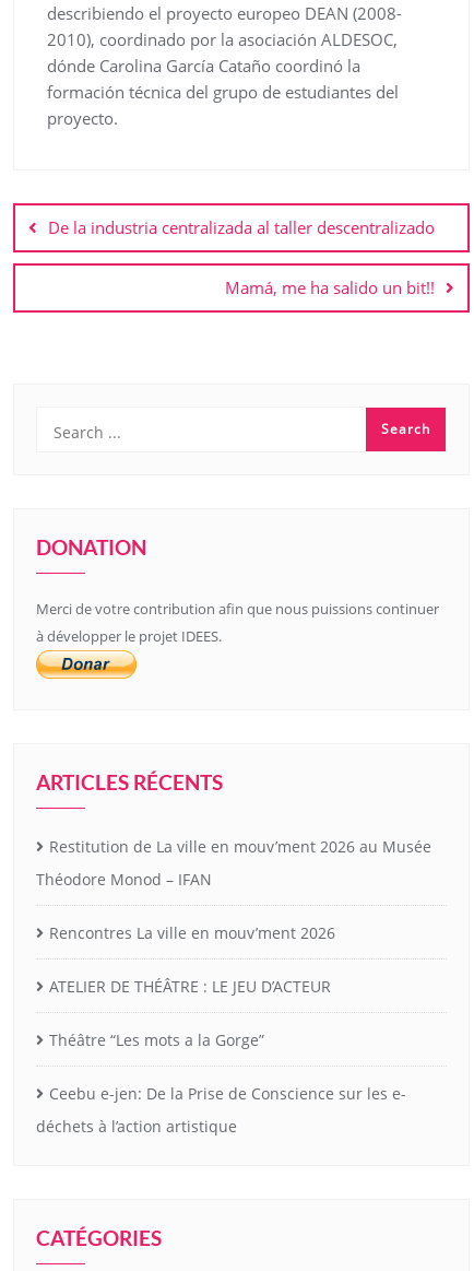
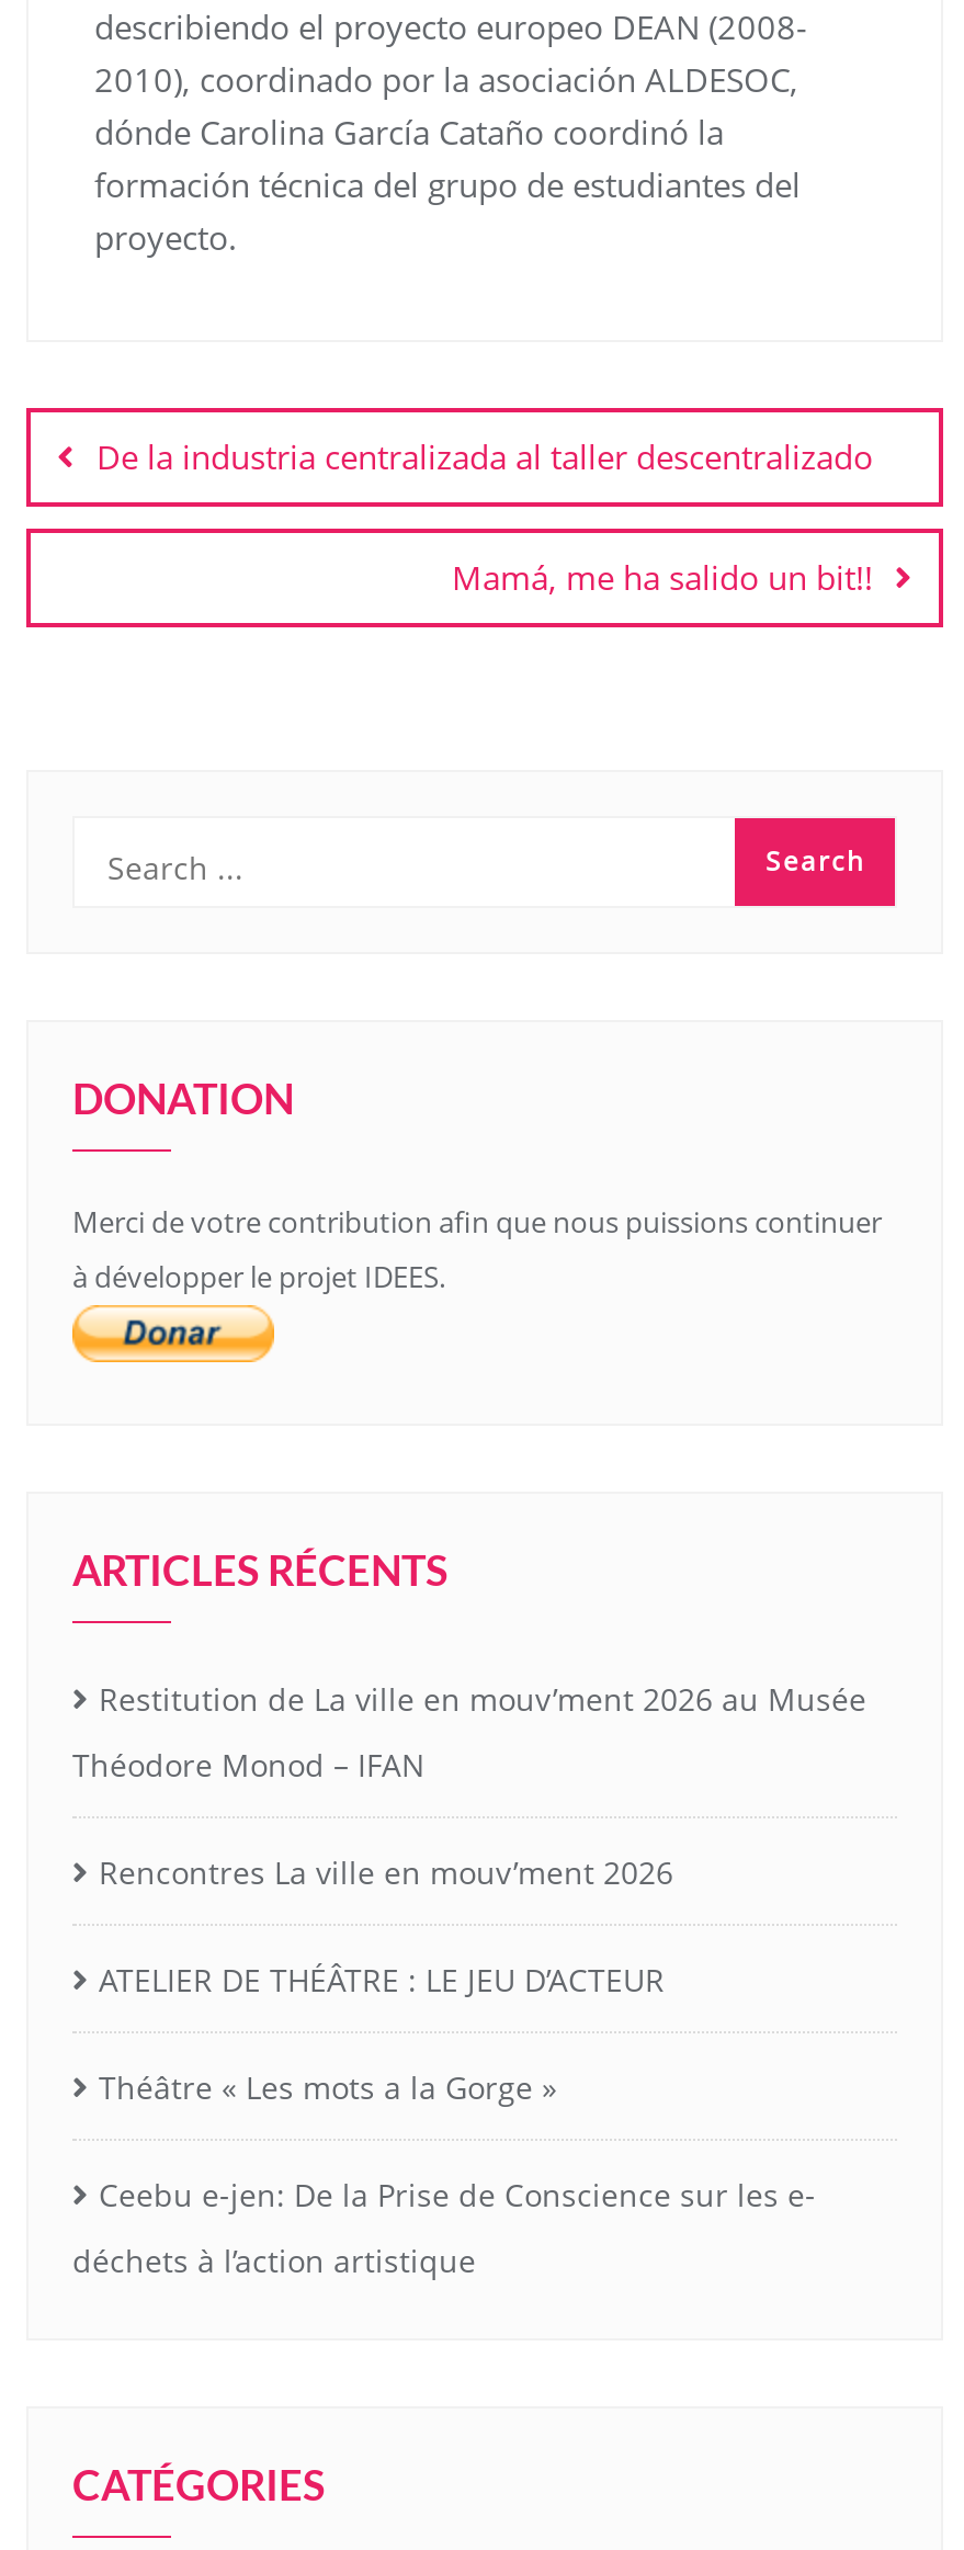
[49,1029,264,1050] Théâtre “Les mots a la Gorge” -> [99,2066,557,2108] Théâtre « Les mots a la Gorge »

